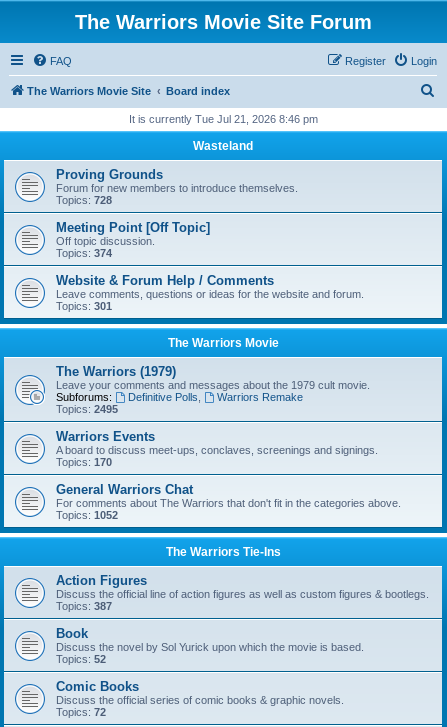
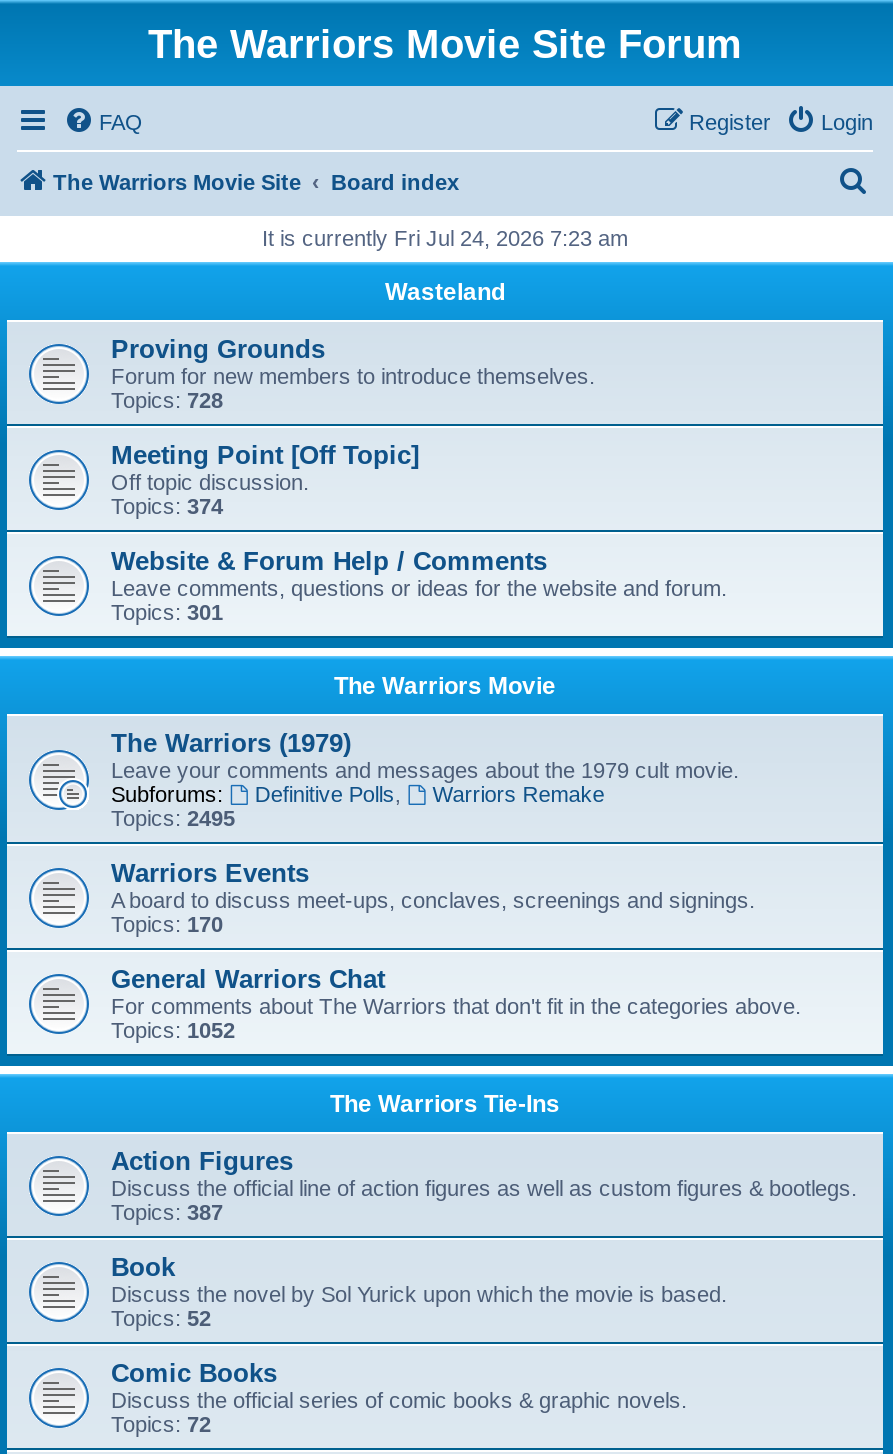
[128,113,317,125] It is currently Tue Jul 21, 2026 8:46 pm -> [262,226,628,250] It is currently Fri Jul 24, 2026 7:23 am

